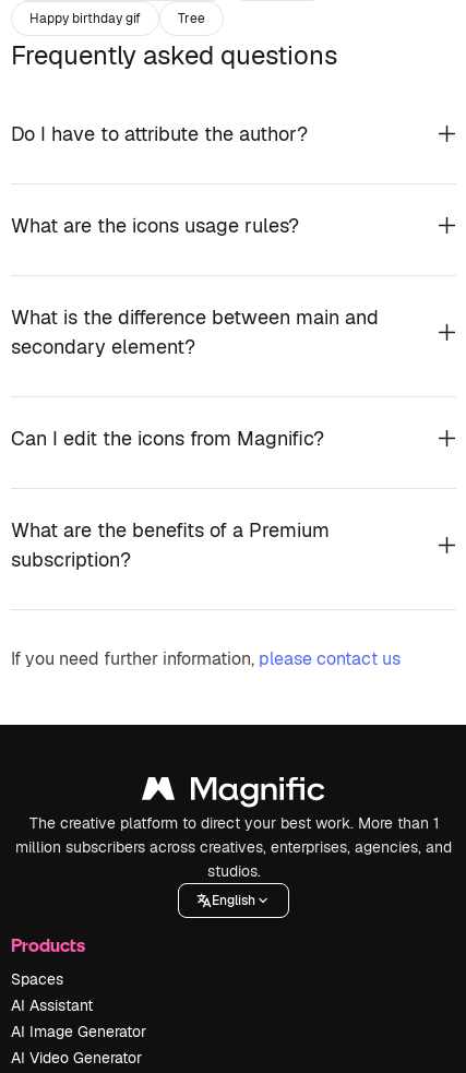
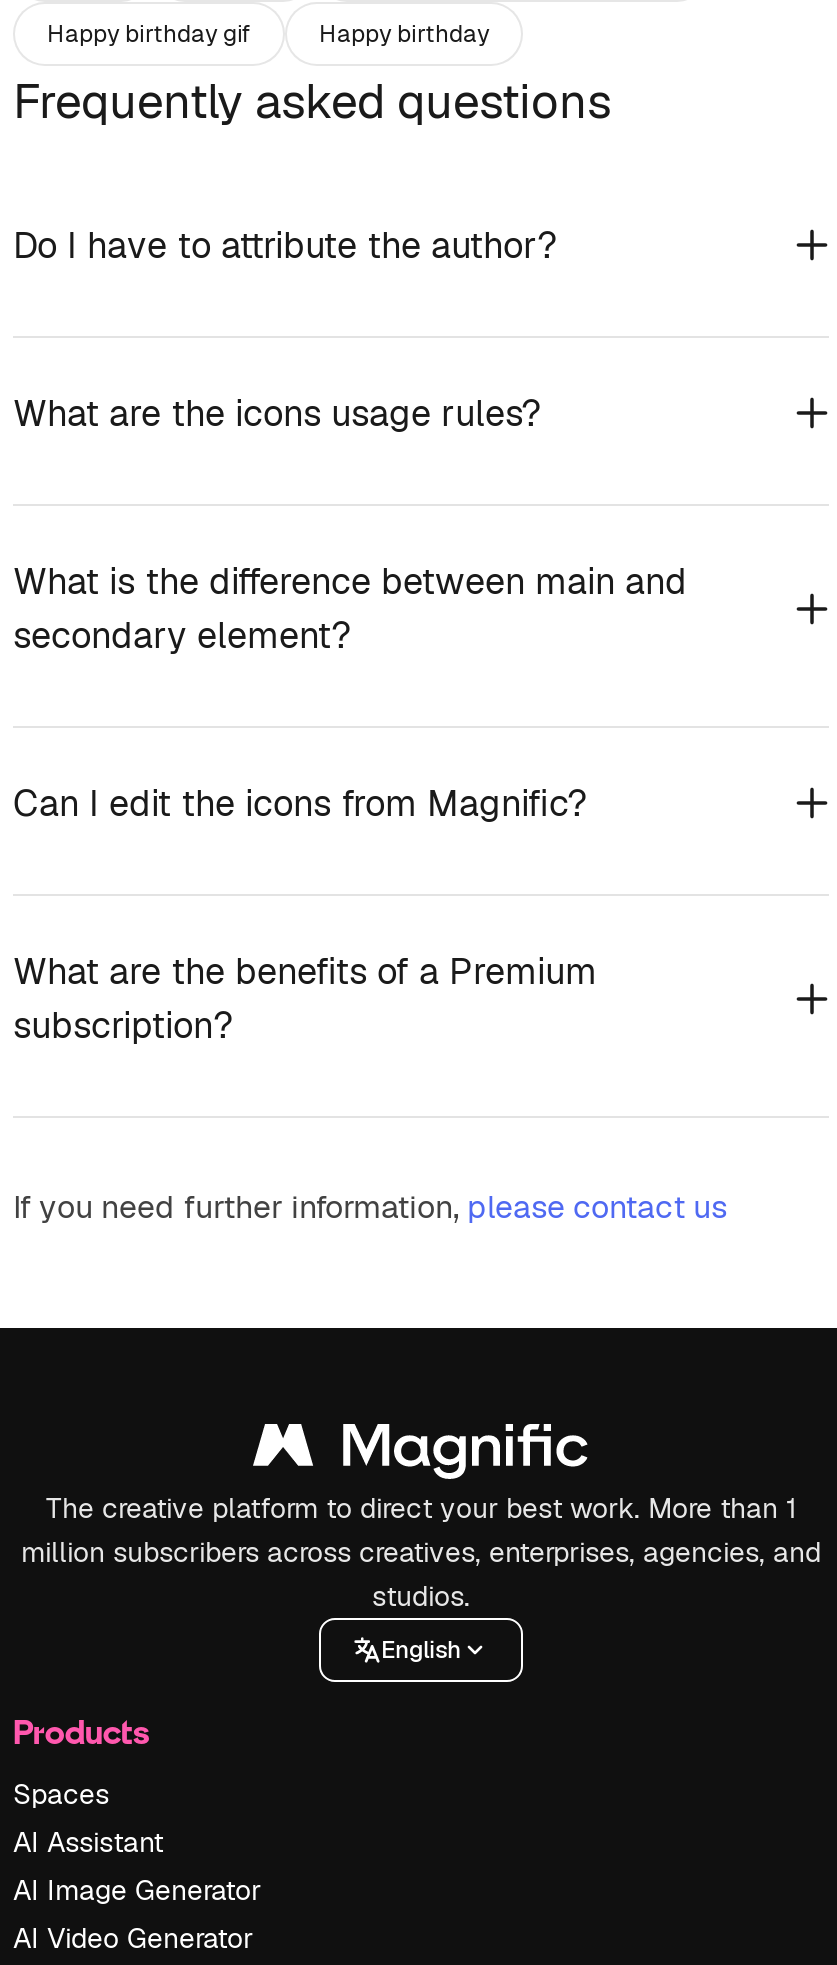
[178,9,205,27] Tree -> [319,17,489,49] Happy birthday

